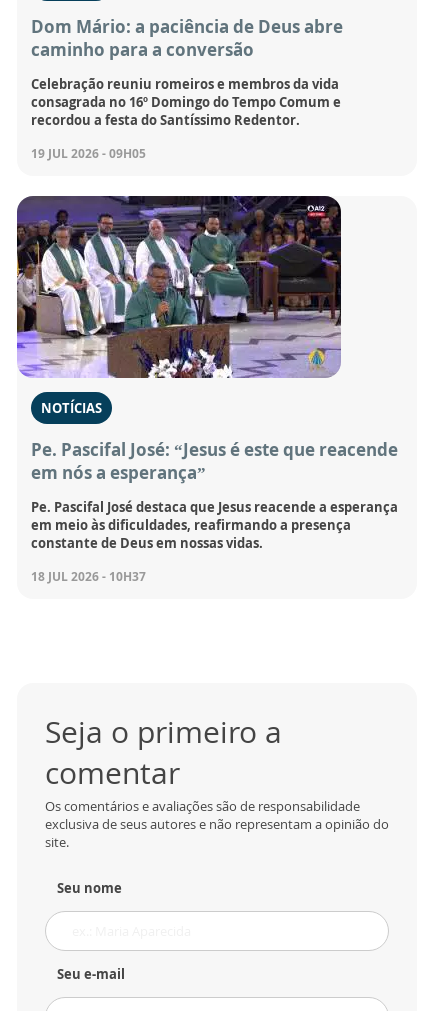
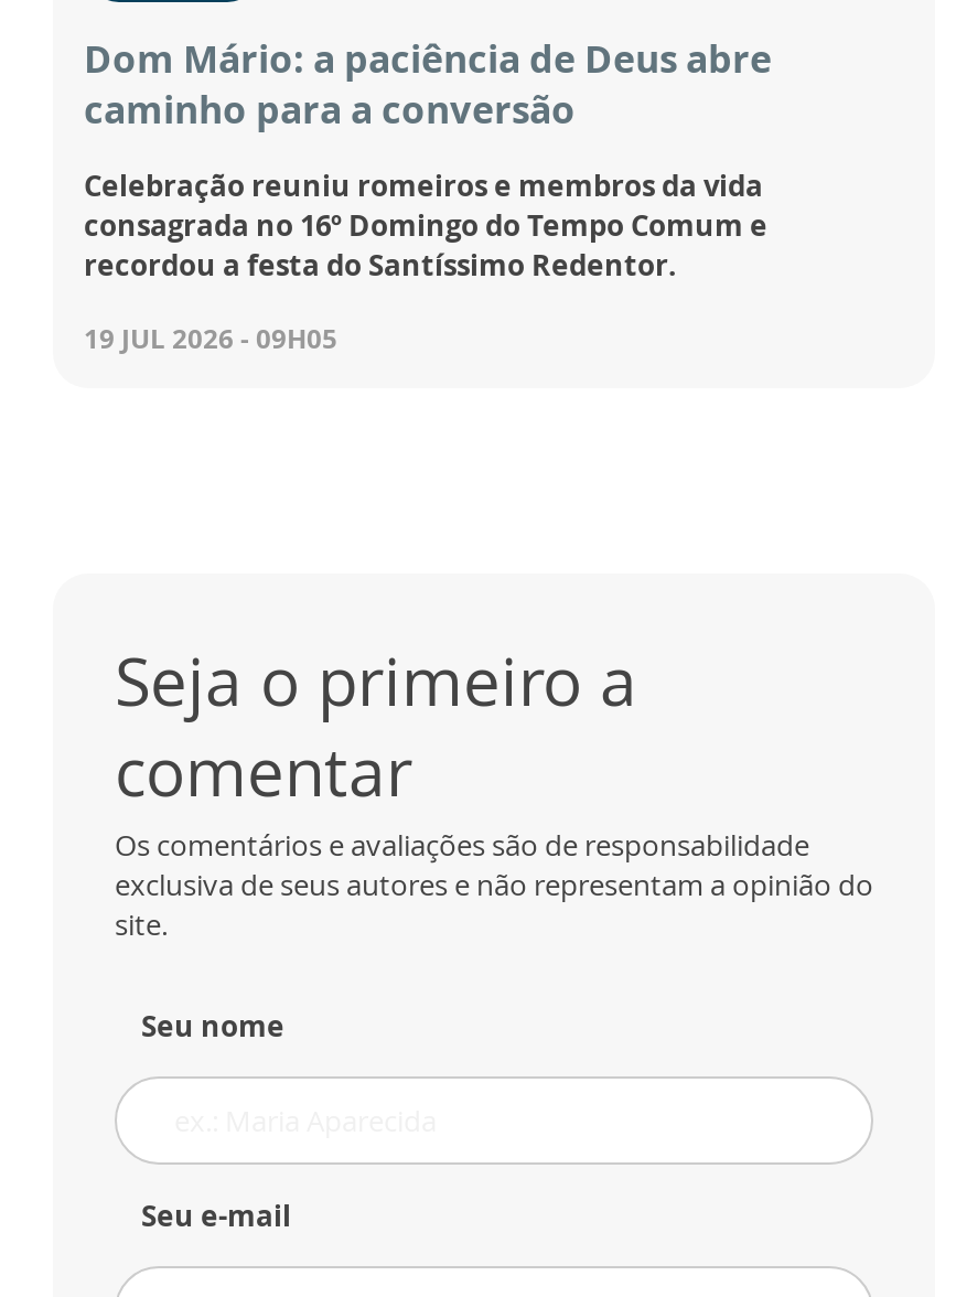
[16,195,398,585] [image] | NOTÍCIAS | Pe. Pascifal José: “Jesus é este que reacende | em nós a esperança” | Pe. Pascifal José destaca que Jesus reacende a esperança | em meio às dificuldades, reafirmando a presença | constante de Deus em nossas vidas. | 18 JUL 2026 - 10H37 -> none

